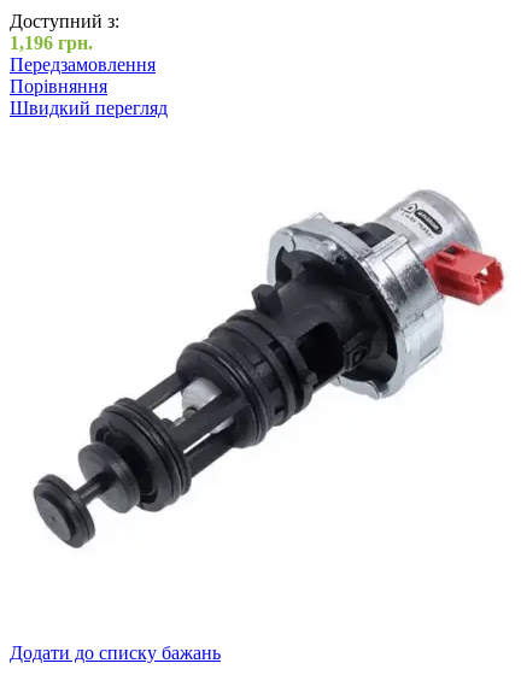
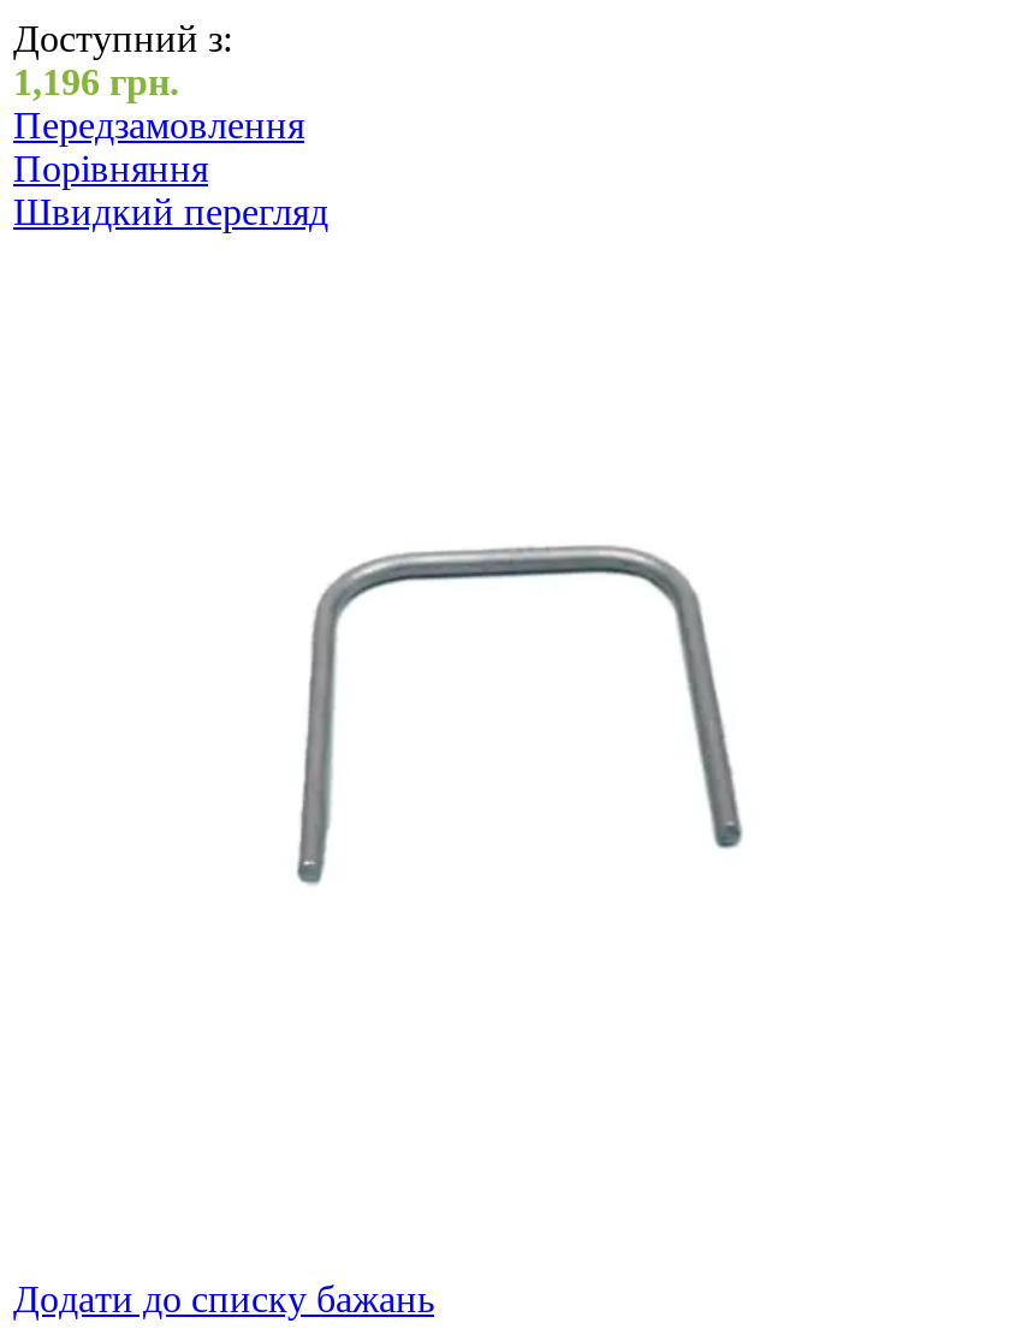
[33,189,505,550] [image] -> none

